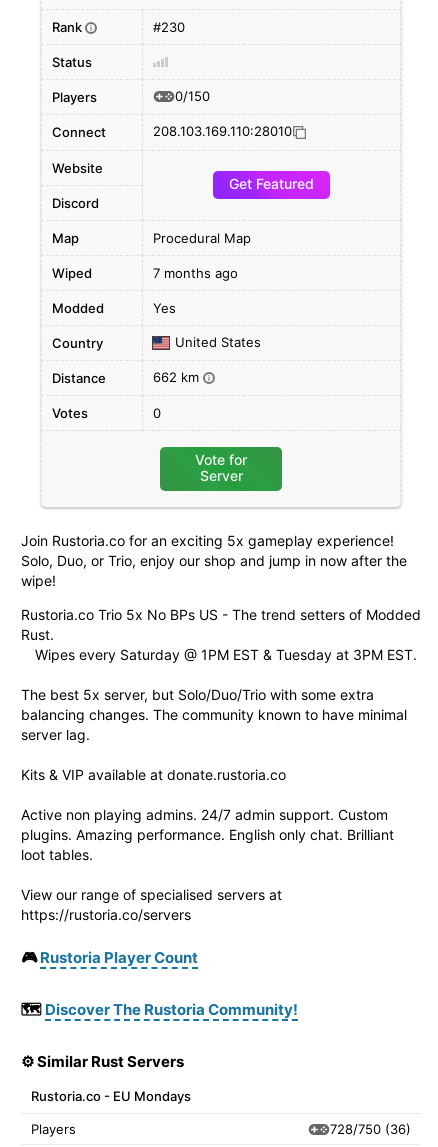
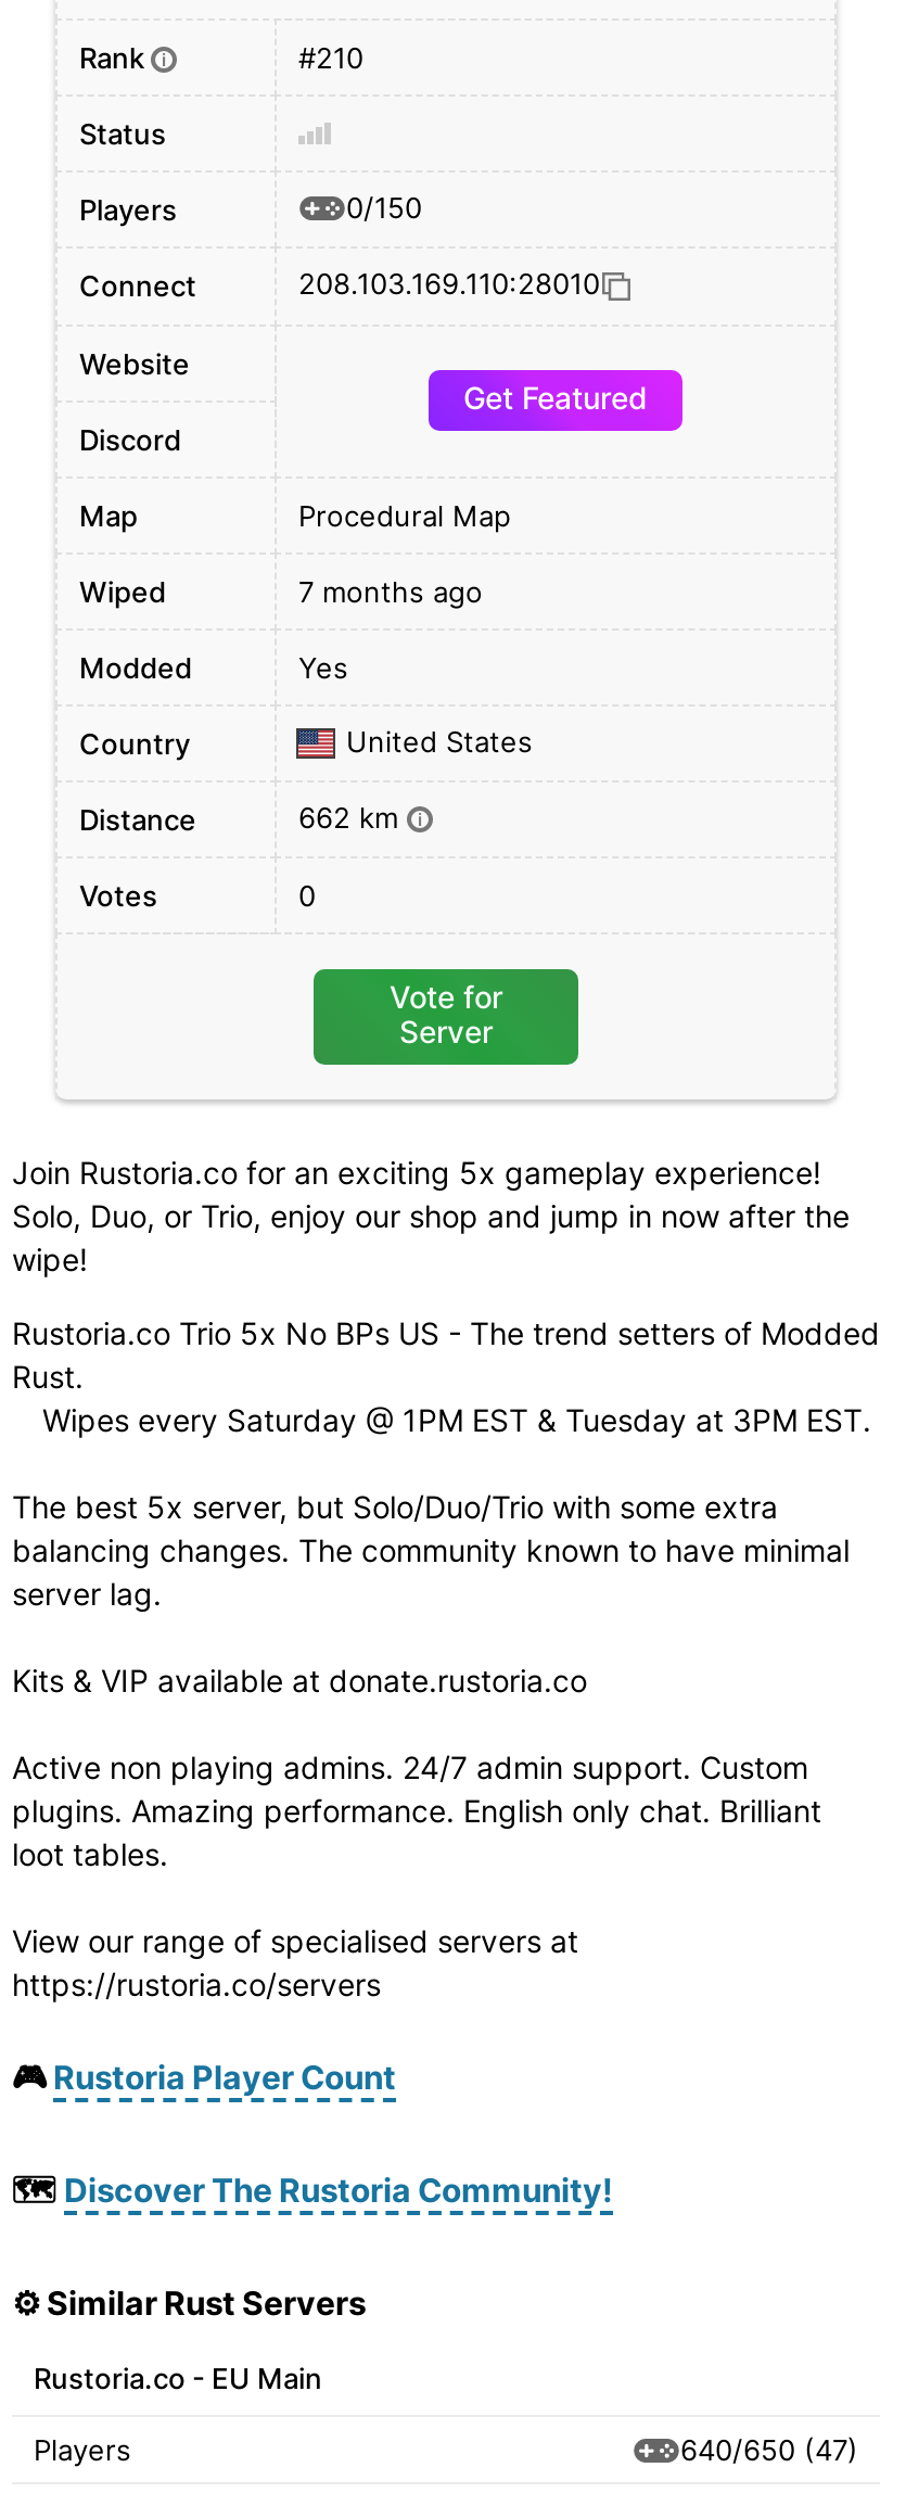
[153,19,185,35] #230 -> [298,40,363,75] #210
[31,1088,191,1104] Rustoria.co - EU Mondays -> [34,2361,322,2395] Rustoria.co - EU Main
[330,1120,411,1136] 728/750 (36) -> [680,2431,858,2466] 640/650 (47)

